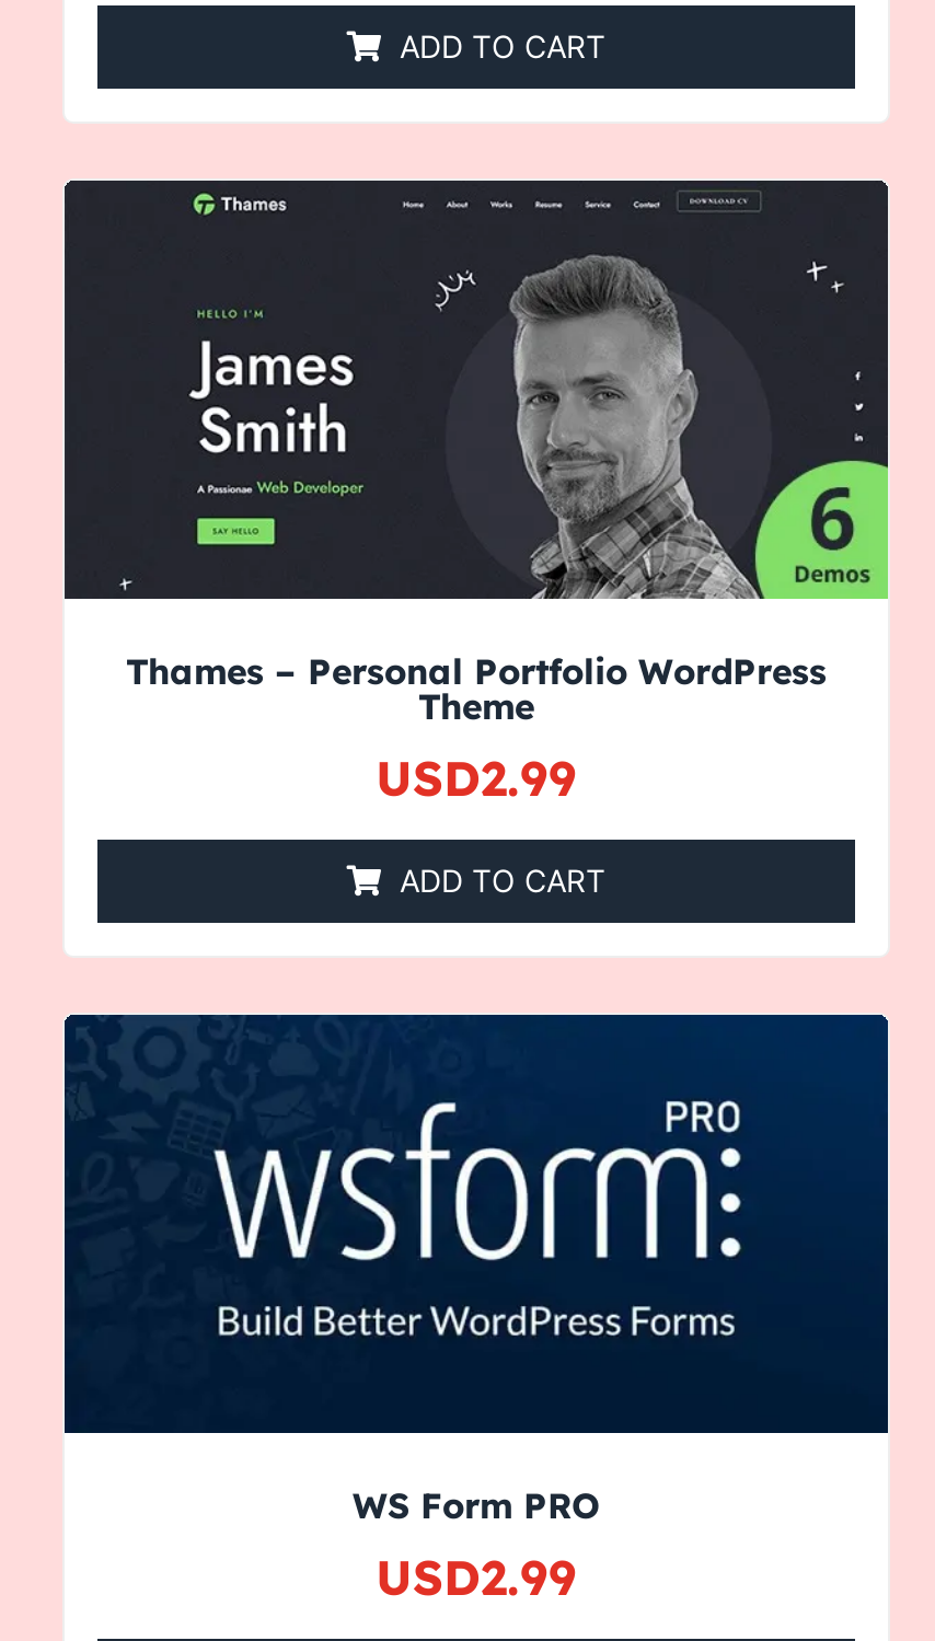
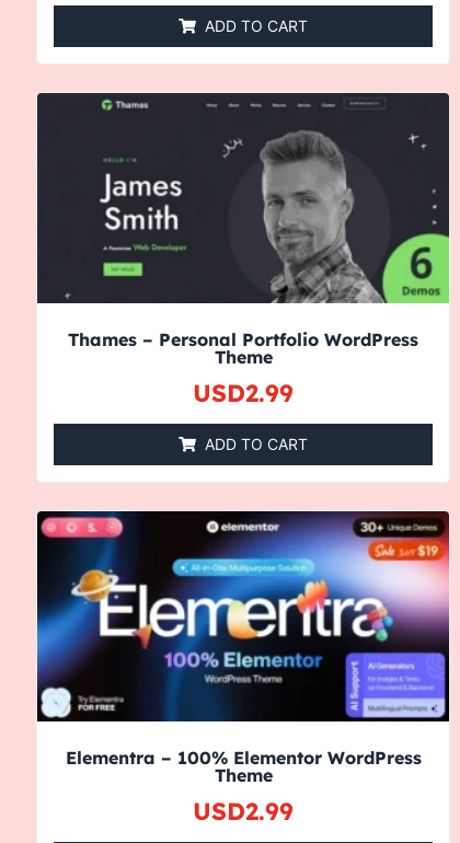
[62,1012,890,1528] [image] | WS Form PRO -> [36,510,450,786] [image] | Elementra – 100% Elementor WordPress | Theme

